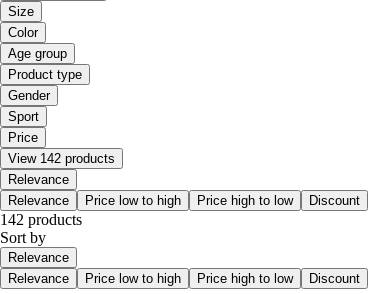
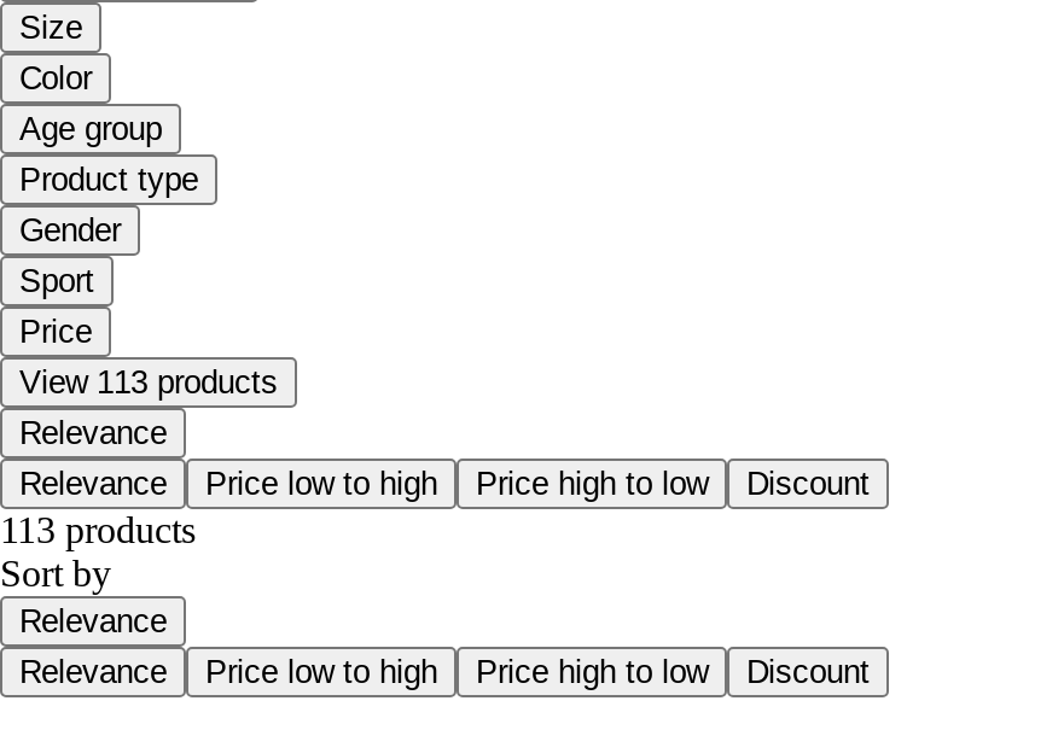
[8,150,115,165] View 142 products -> [19,363,278,399] View 113 products
[0,210,82,227] 142 products -> [0,508,196,549] 113 products

